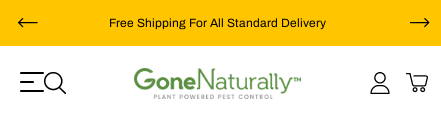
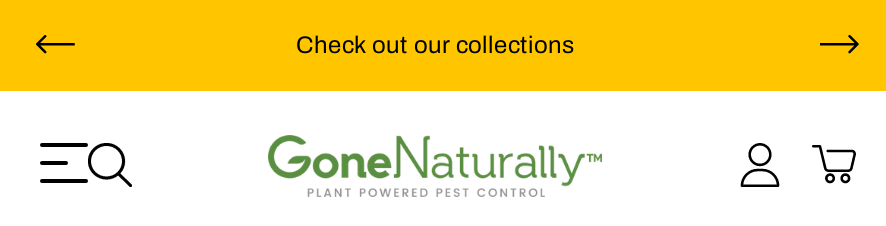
[108,16,325,30] Free Shipping For All Standard Delivery -> [296,31,574,59] Check out our collections

